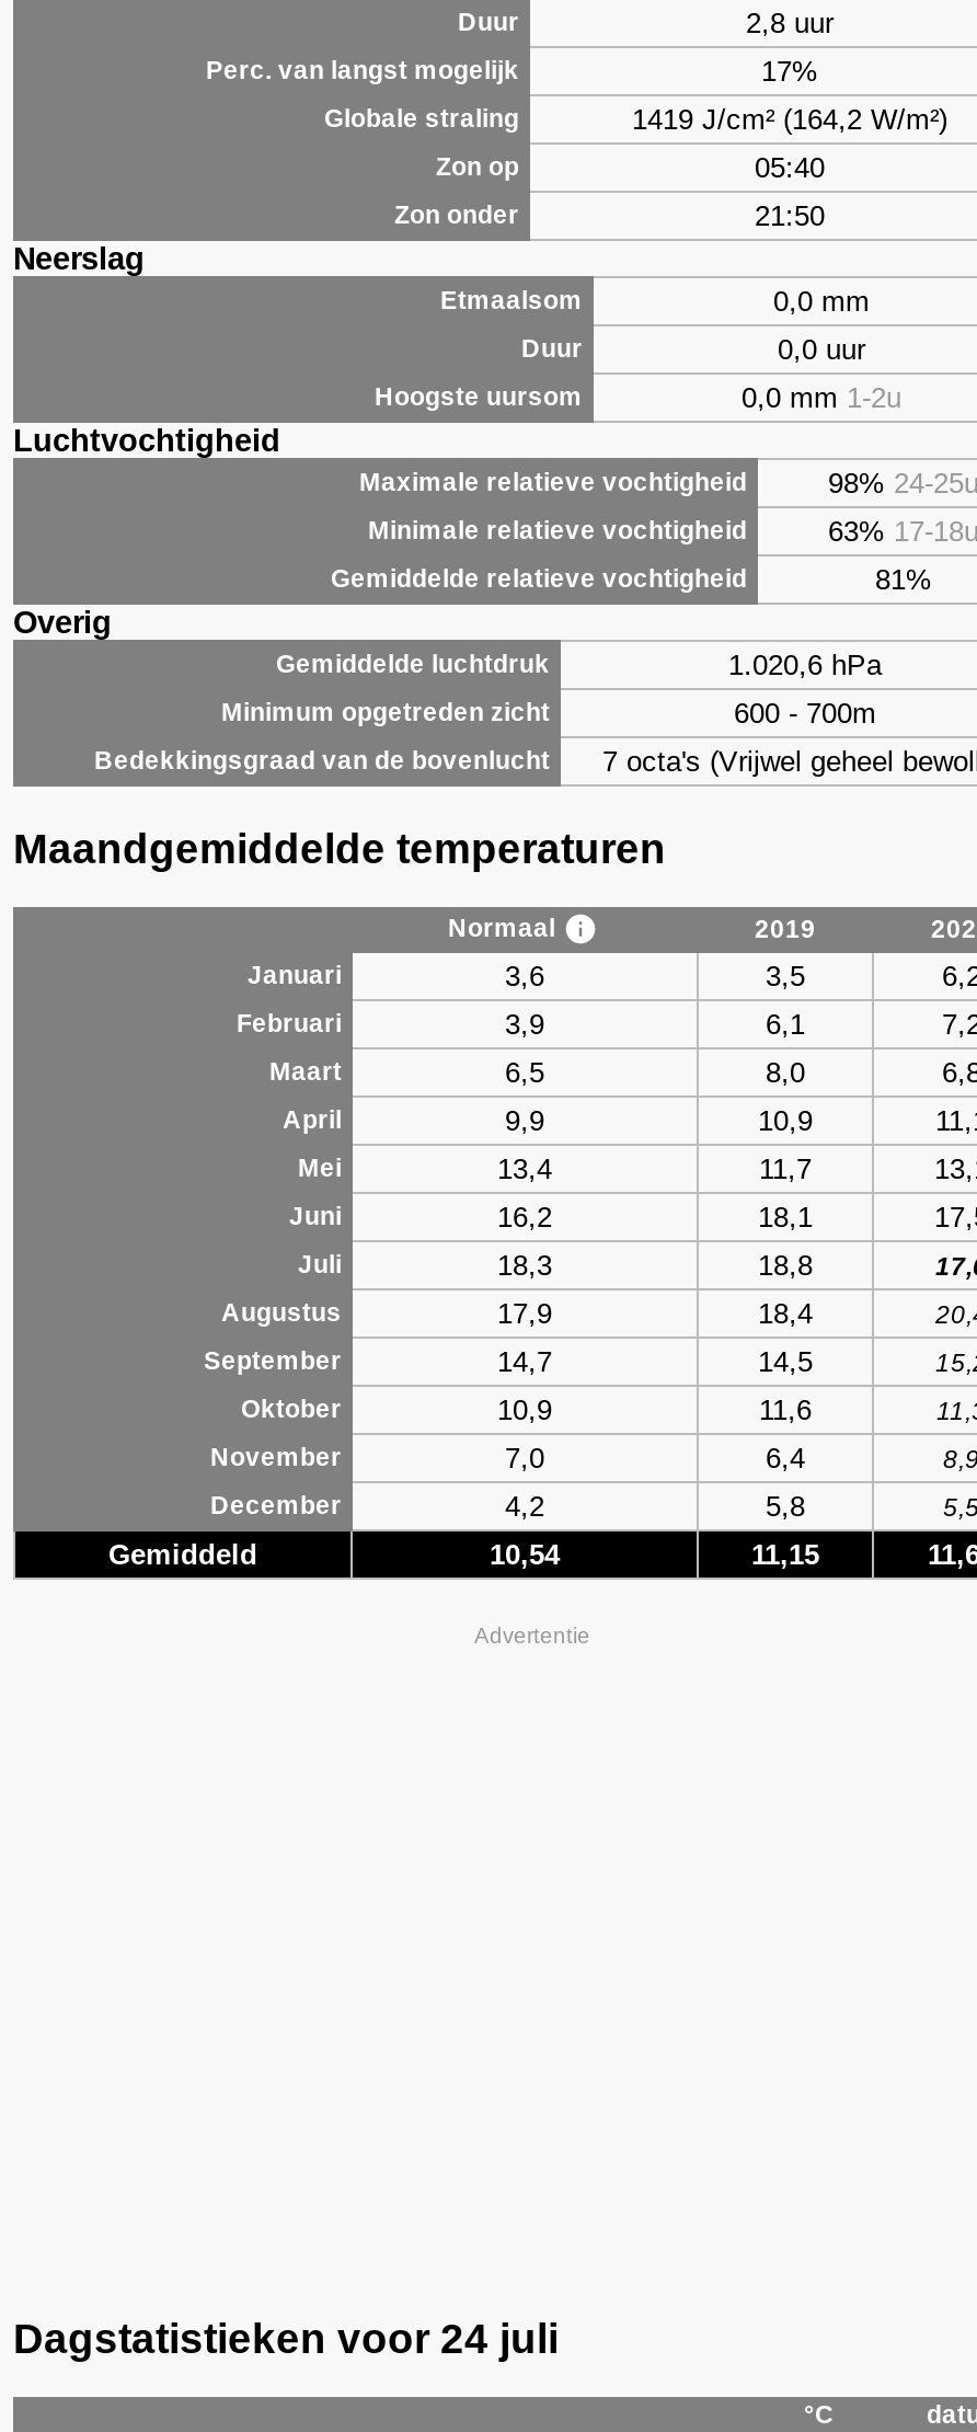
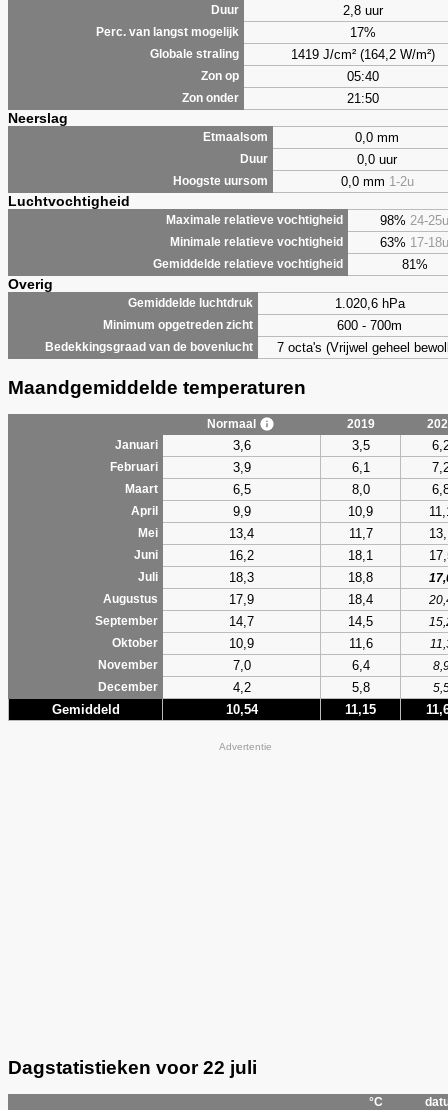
[13,2315,559,2361] Dagstatistieken voor 24 juli -> [8,1057,257,1078] Dagstatistieken voor 22 juli

